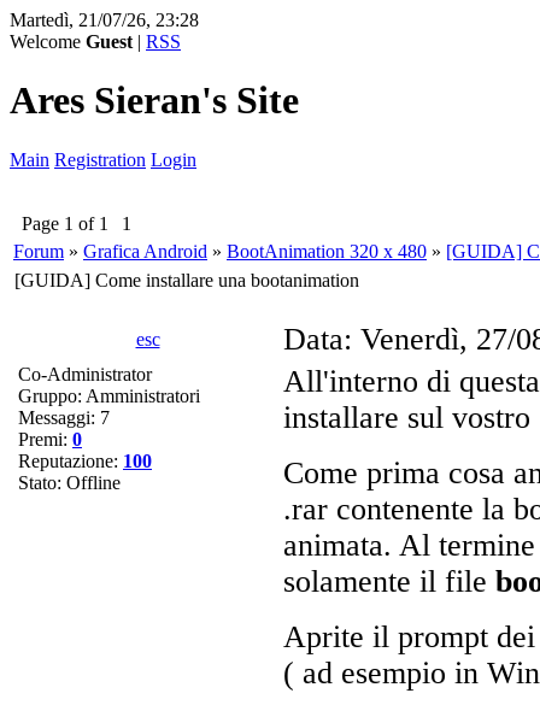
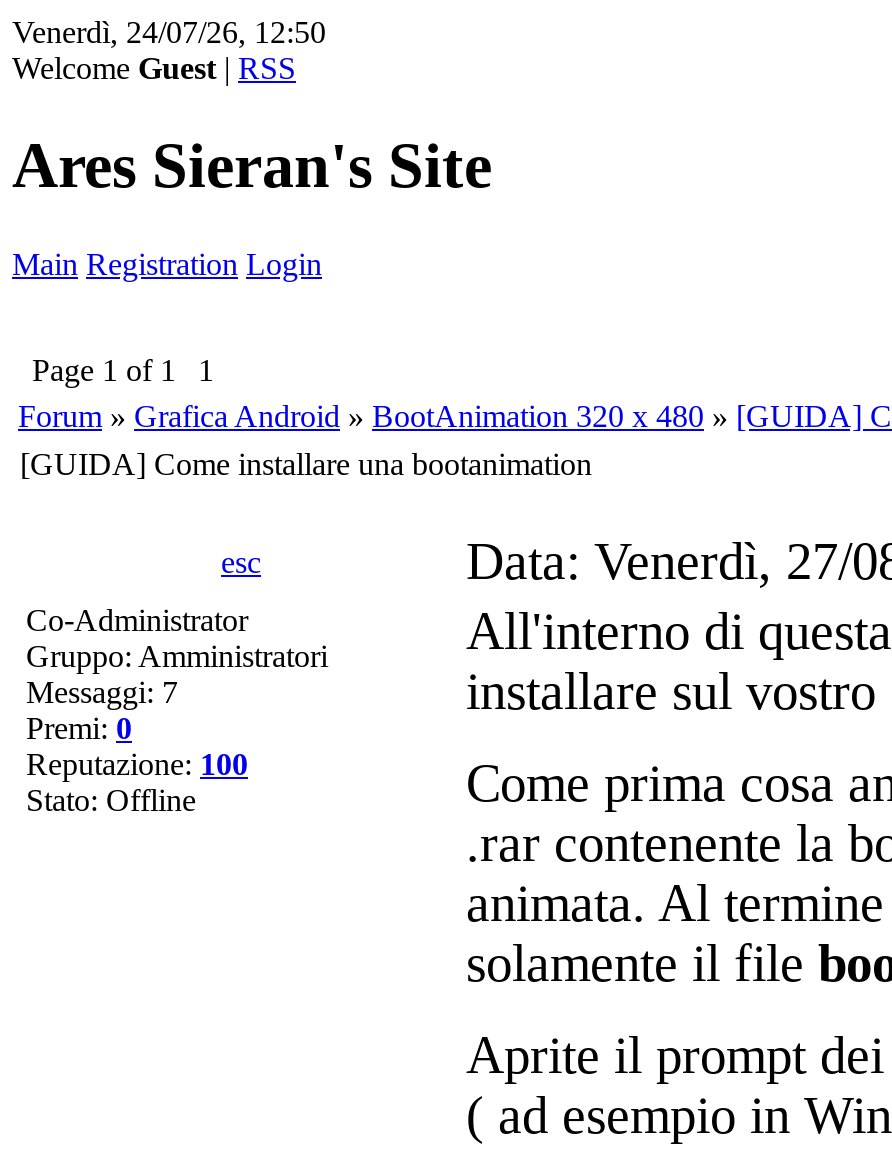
[10,10,199,30] Martedì, 21/07/26, 23:28 -> [12,15,326,49] Venerdì, 24/07/26, 12:50

